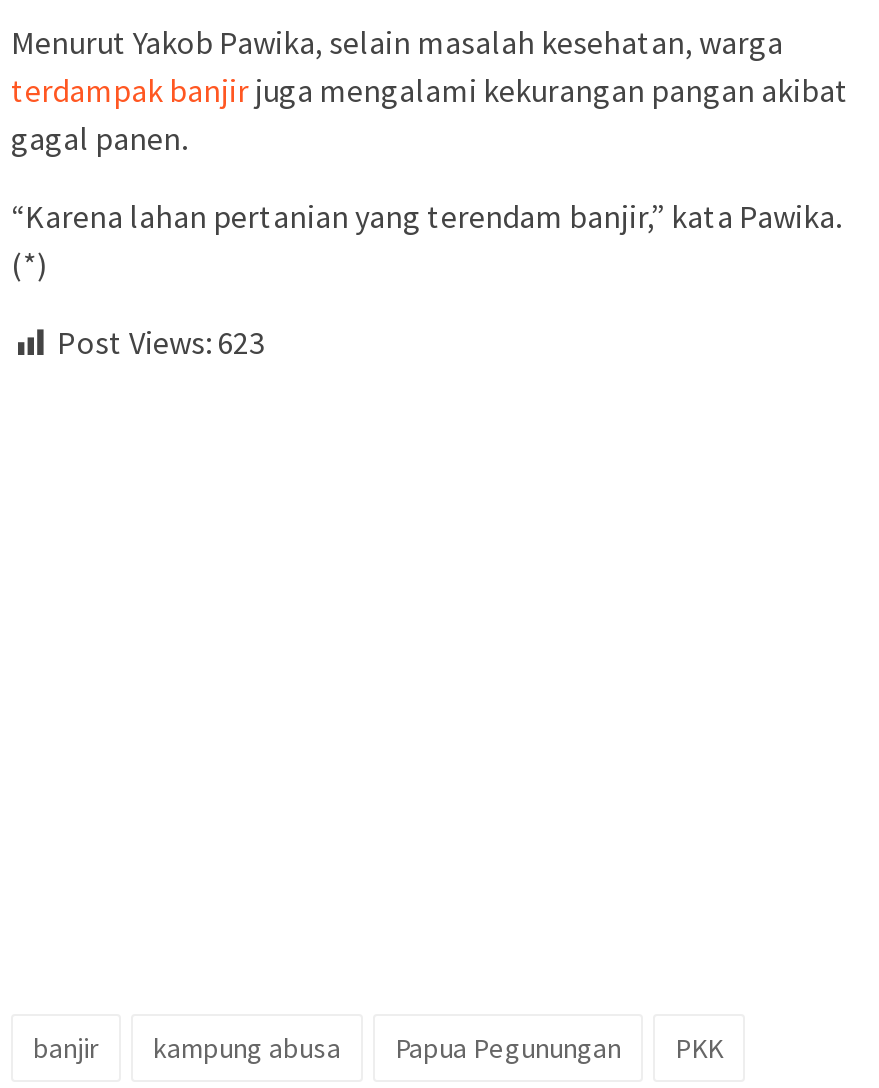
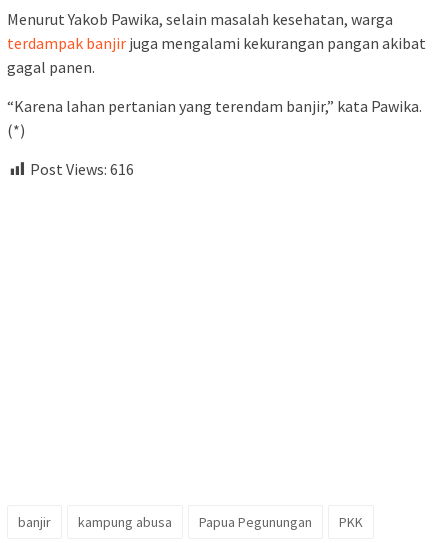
[57,323,265,363] Post Views: 623 -> [30,159,134,179] Post Views: 616

